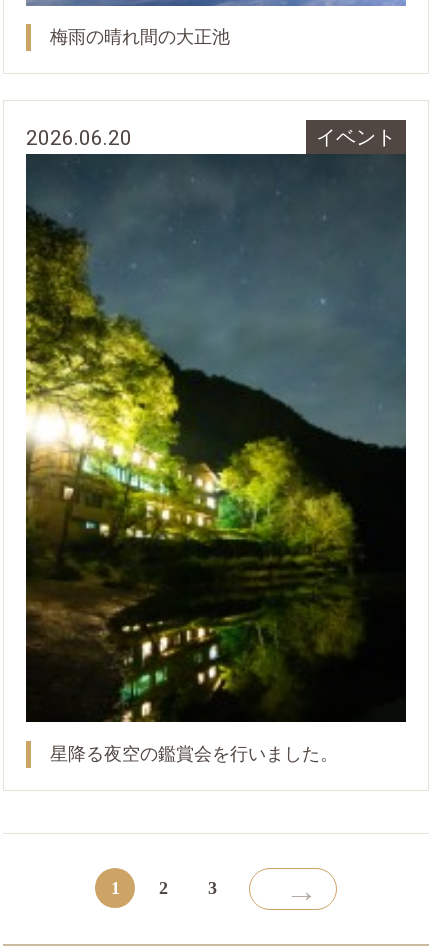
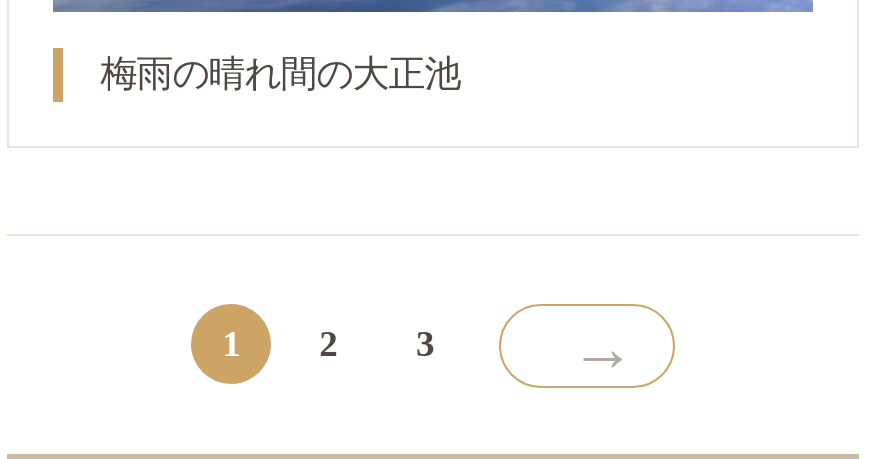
[26,126,395,150] 2026.06.20 | イベント -> none
[25,153,407,764] [image] | 星降る夜空の鑑賞会を行いました。 -> none

